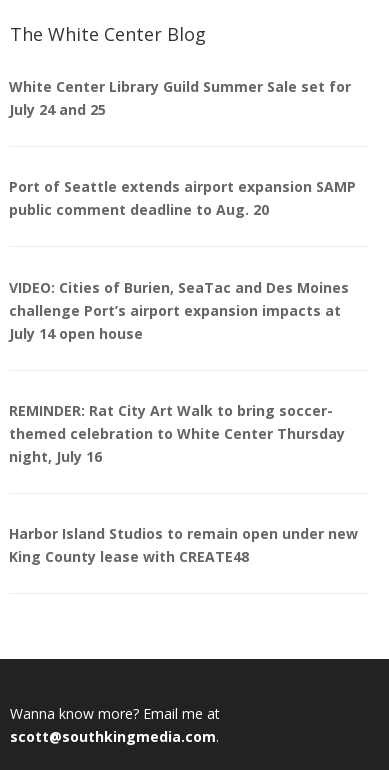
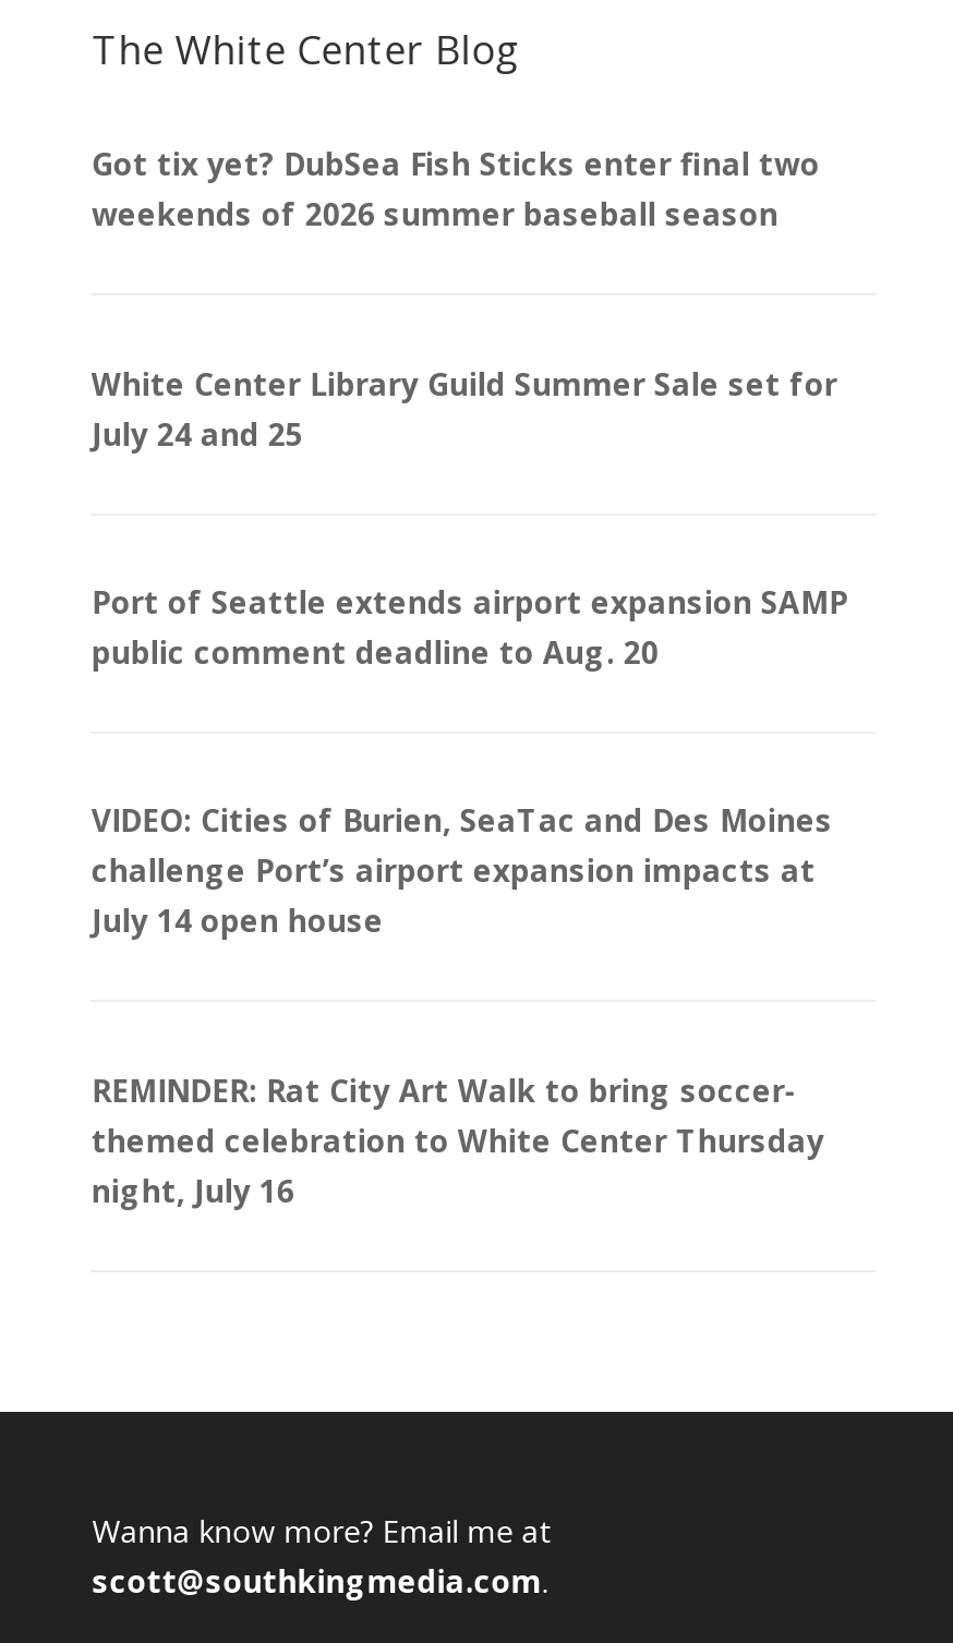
none -> [91,143,820,235] Got tix yet? DubSea Fish Sticks enter final two | weekends of 2026 summer baseball season
moved [9,77,356,466] -> [91,362,848,1211]: White Center Library Guild Summer Sale set for | July 24 and 25 | Port of Seattle extends airport expansion SAMP | ... | themed celebration to White Center Thursday | night, July 16
[9,524,358,566] Harbor Island Studios to remain open under new | King County lease with CREATE48 -> none

